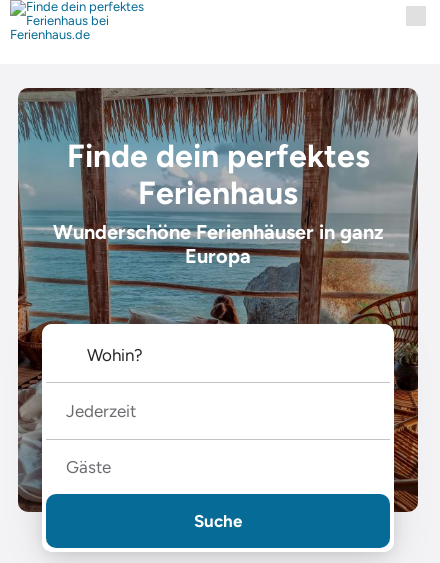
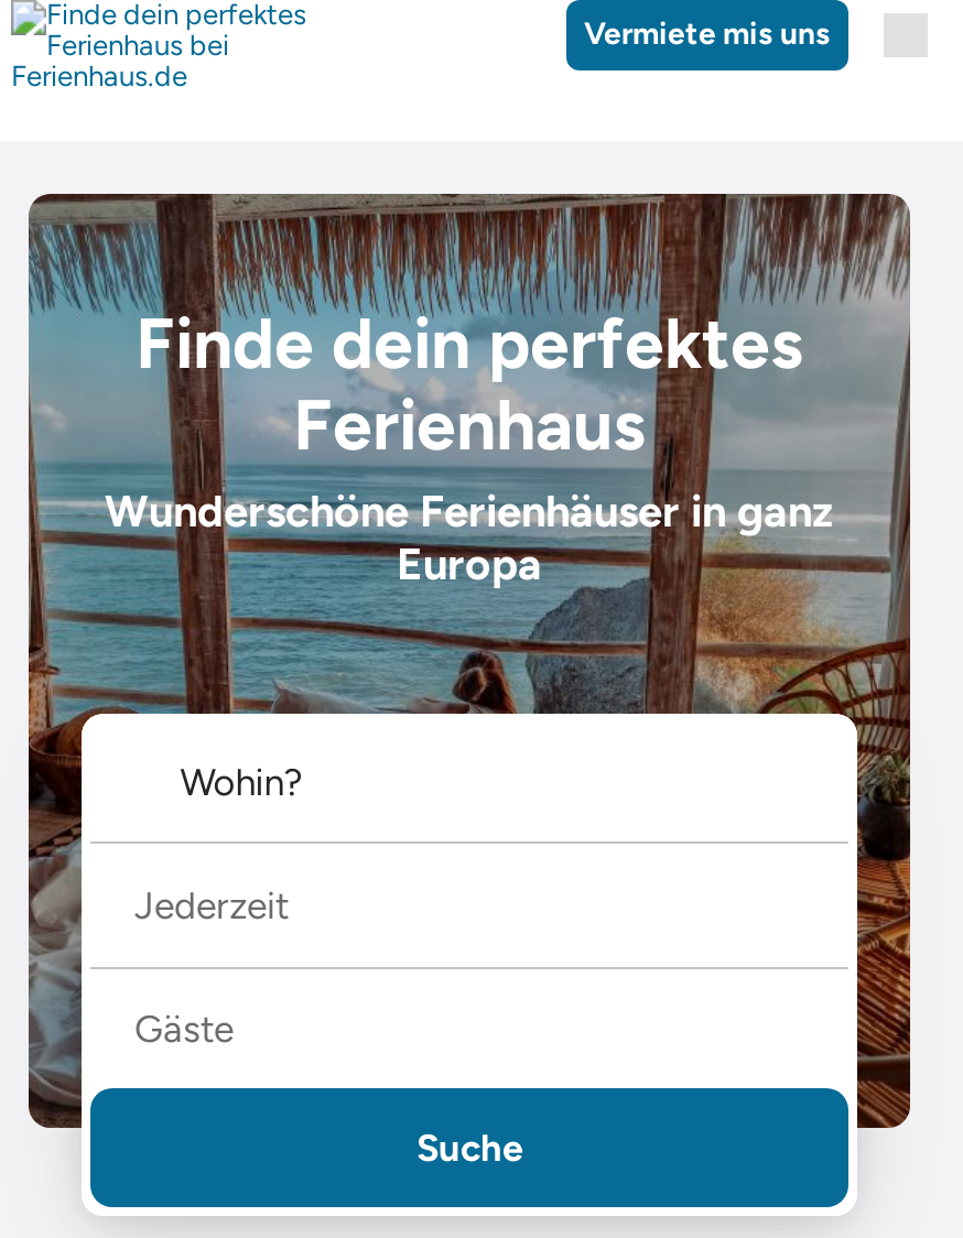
none -> [584,15,831,53] Vermiete mis uns

